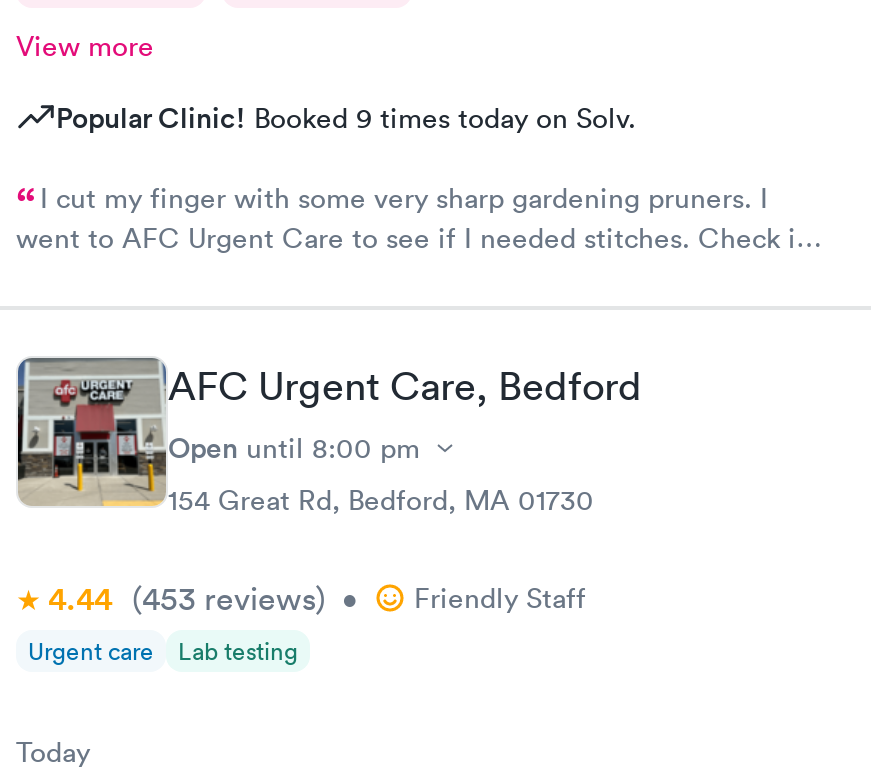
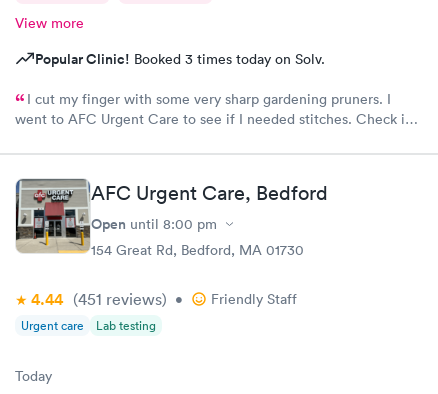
[56,97,636,137] Popular Clinic! Booked 9 times today on Solv. -> [35,48,325,68] Popular Clinic! Booked 3 times today on Solv.
[48,578,586,620] 4.44 (453 reviews) • Friendly Staff -> [31,289,297,310] 4.44 (451 reviews) • Friendly Staff

